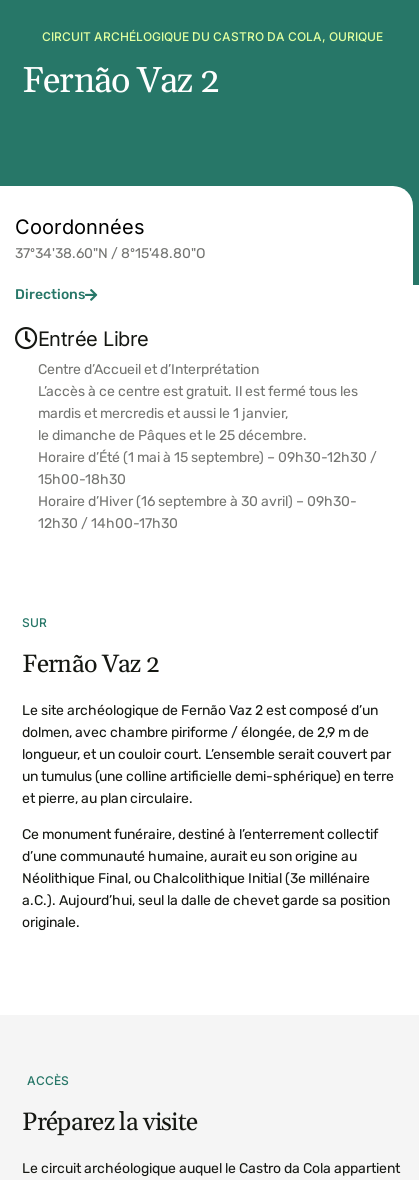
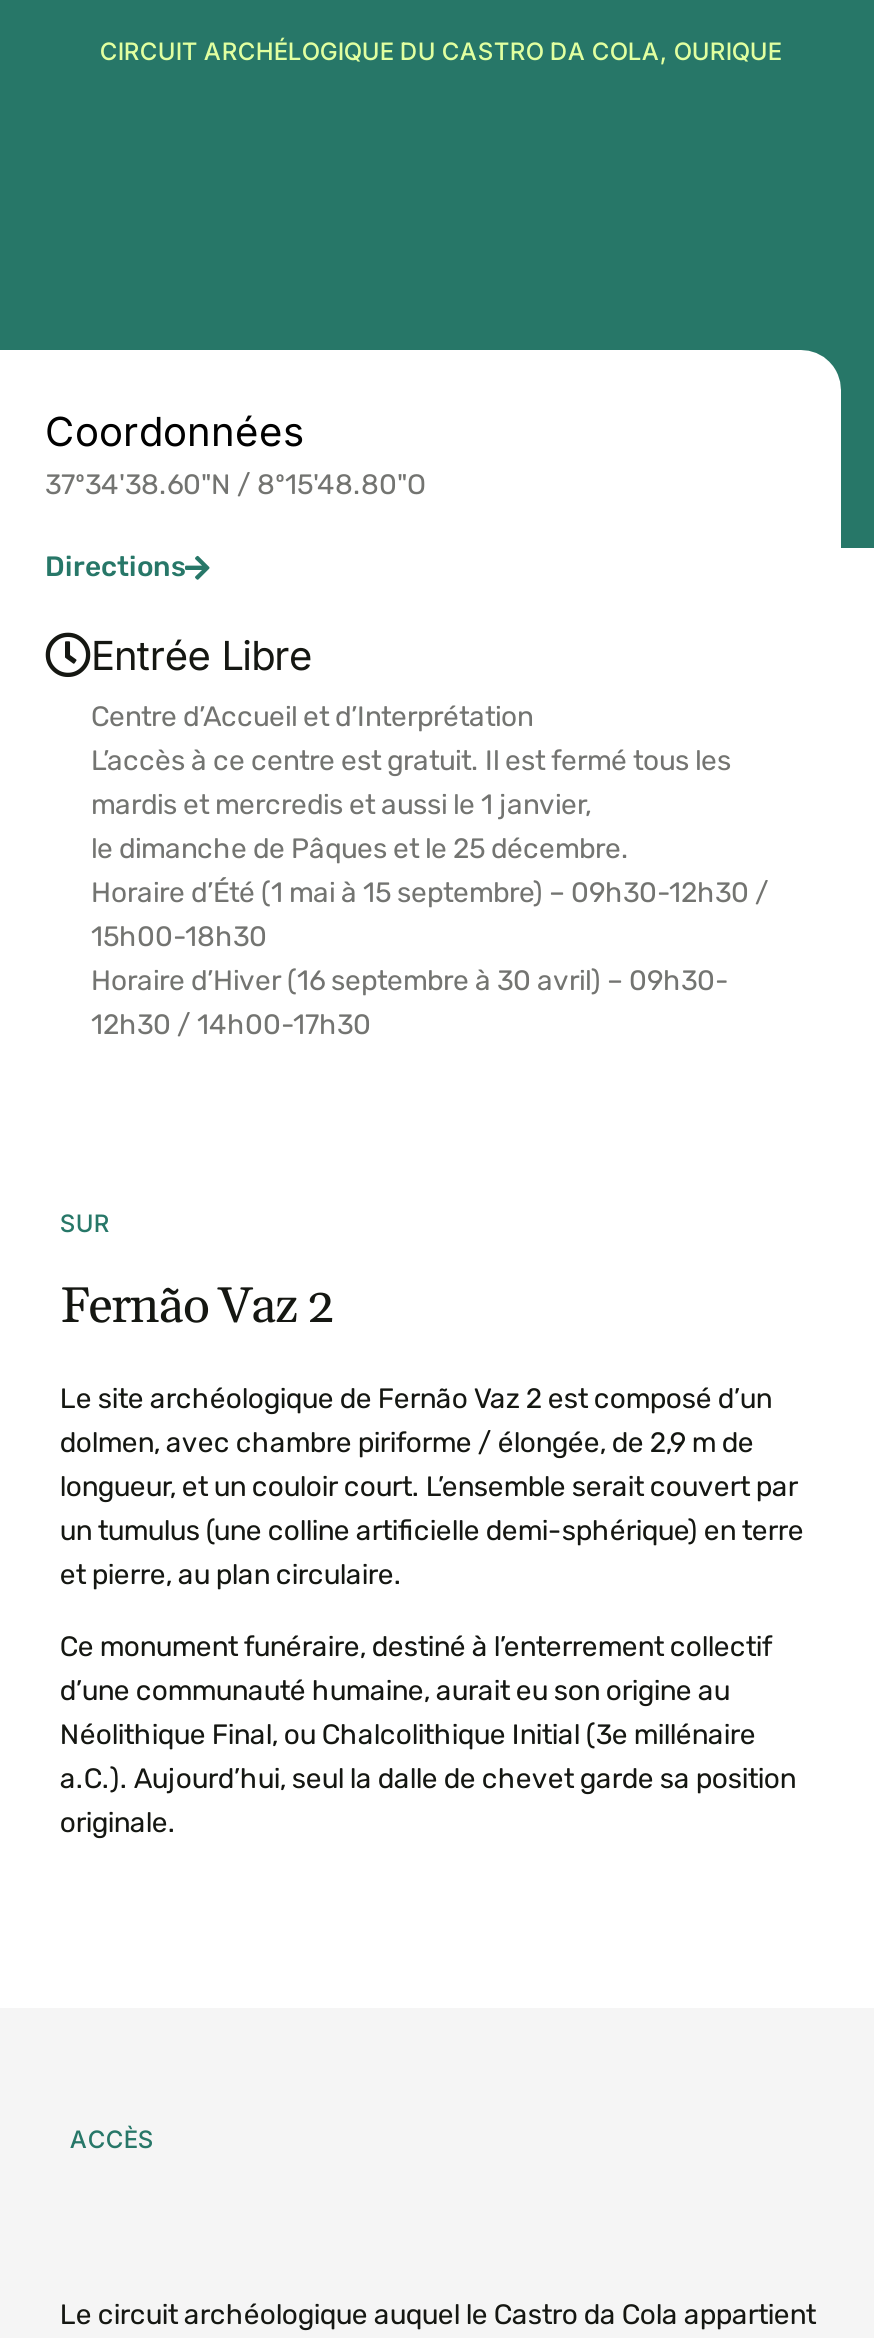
[22,59,219,104] Fernão Vaz 2 -> none
[22,1107,197,1139] Préparez la visite -> none

